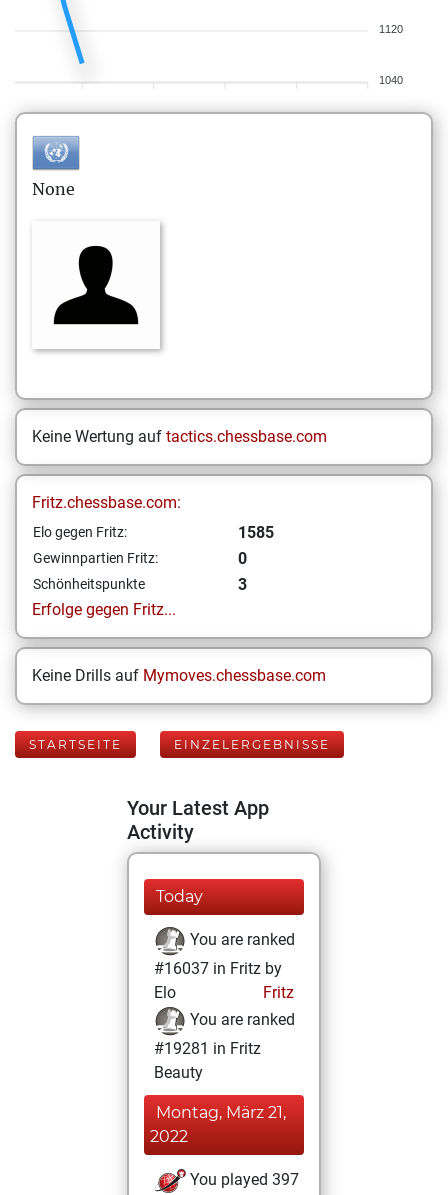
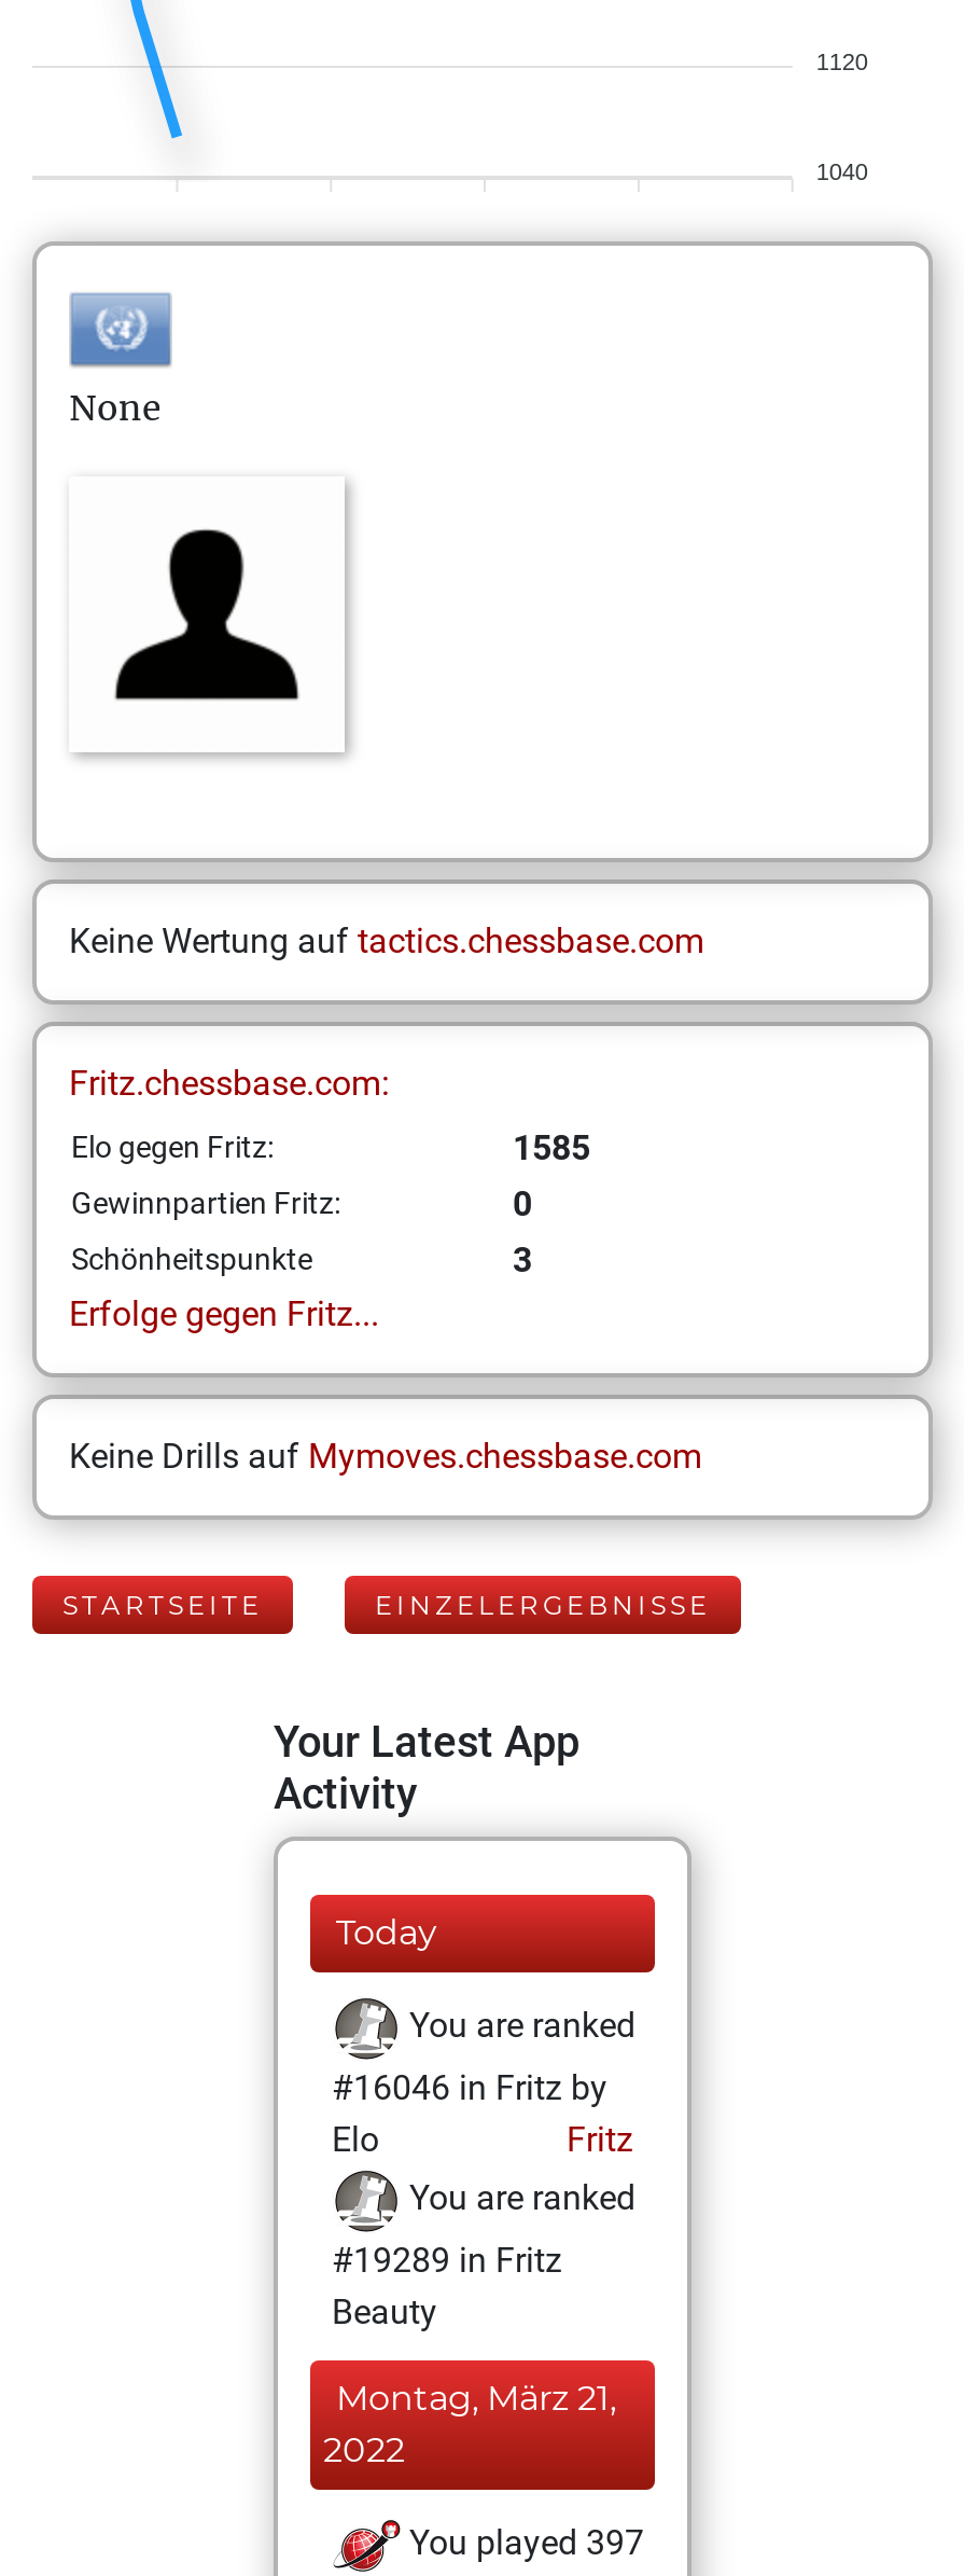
[154,959,282,978] #16037 in Fritz by -> [332,2067,607,2108] #16046 in Fritz by
[154,1039,261,1058] #19281 in Fritz -> [332,2240,562,2281] #19289 in Fritz

